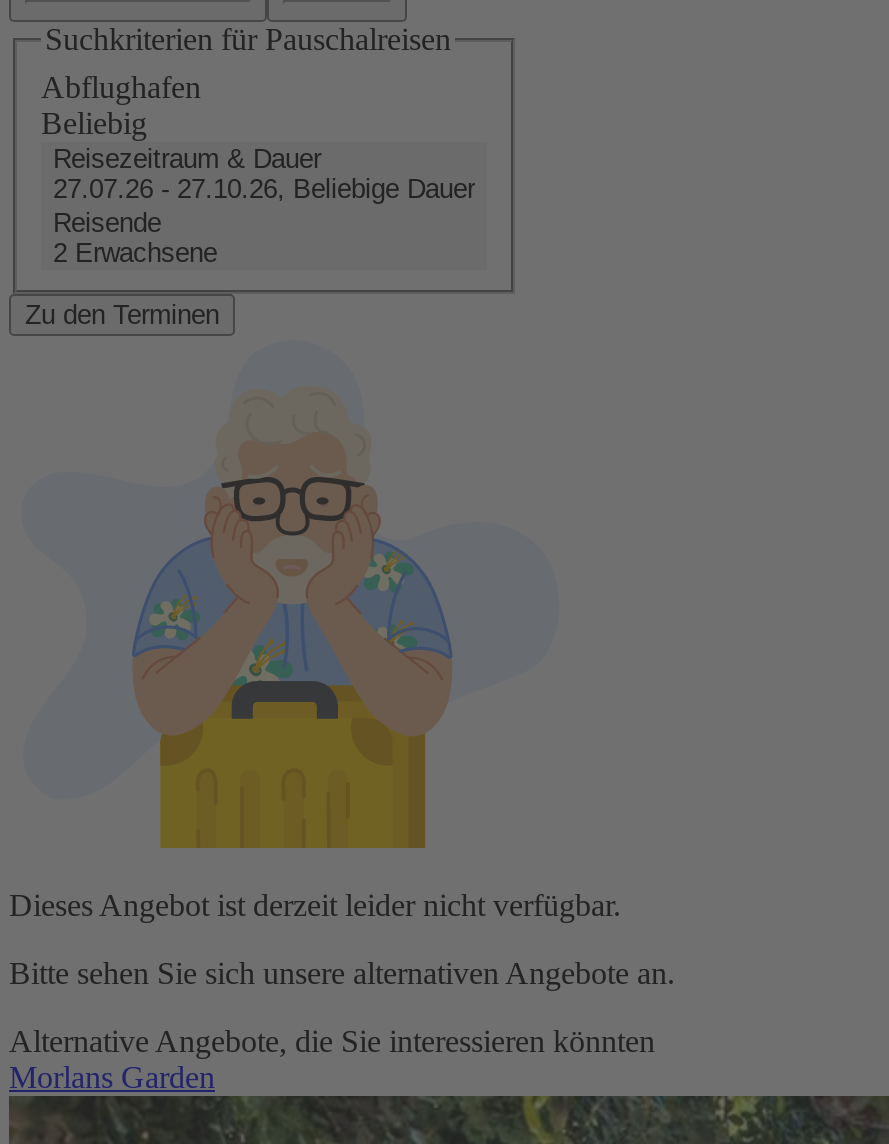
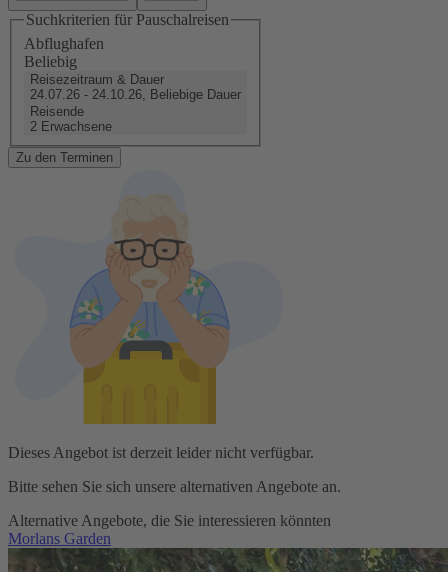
[53,174,475,204] 27.07.26 - 27.10.26, Beliebige Dauer -> [30,87,241,102] 24.07.26 - 24.10.26, Beliebige Dauer

